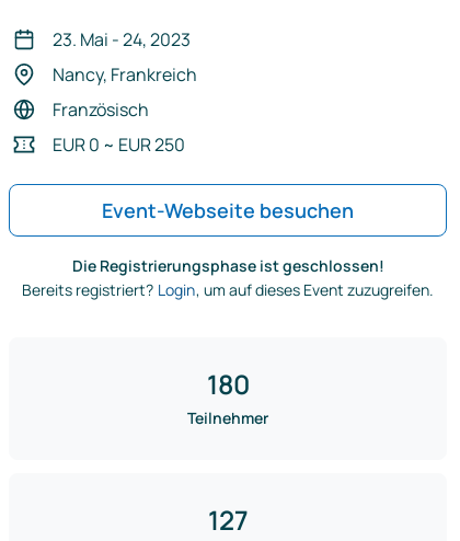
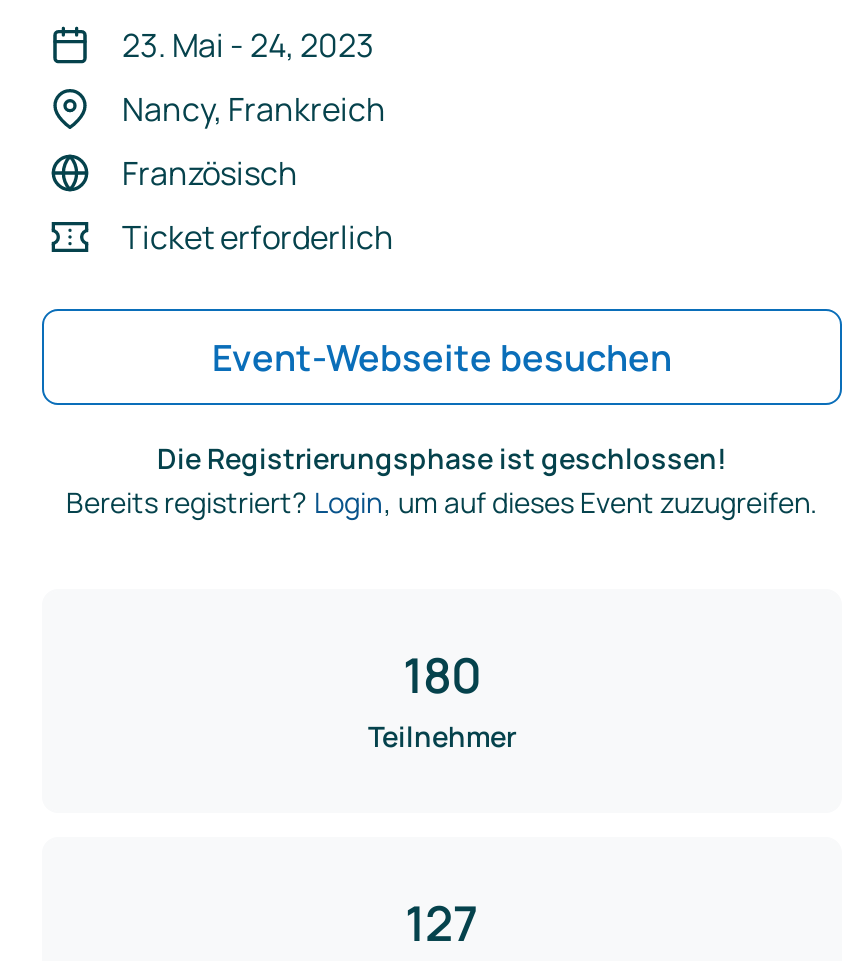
[53,132,185,156] EUR 0 ~ EUR 250 -> [122,214,394,258] Ticket erforderlich

